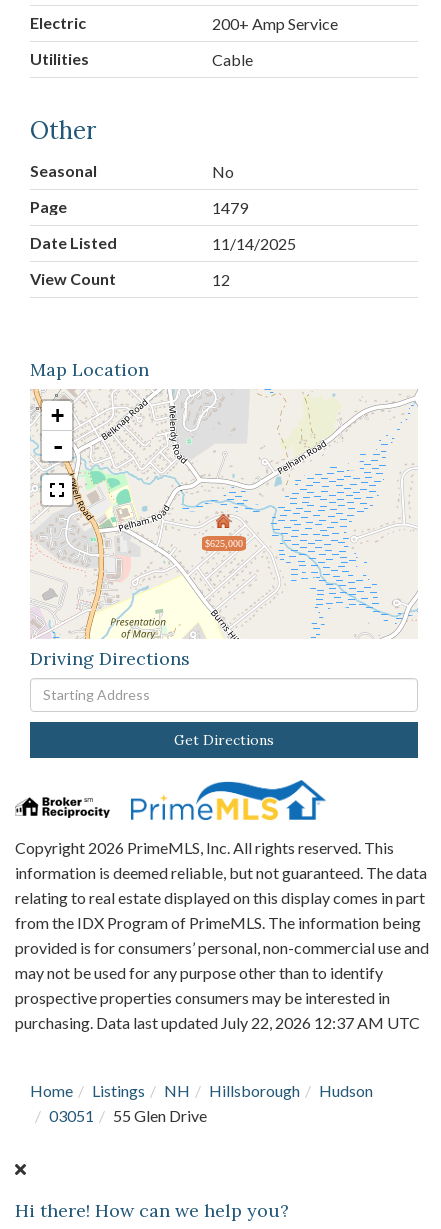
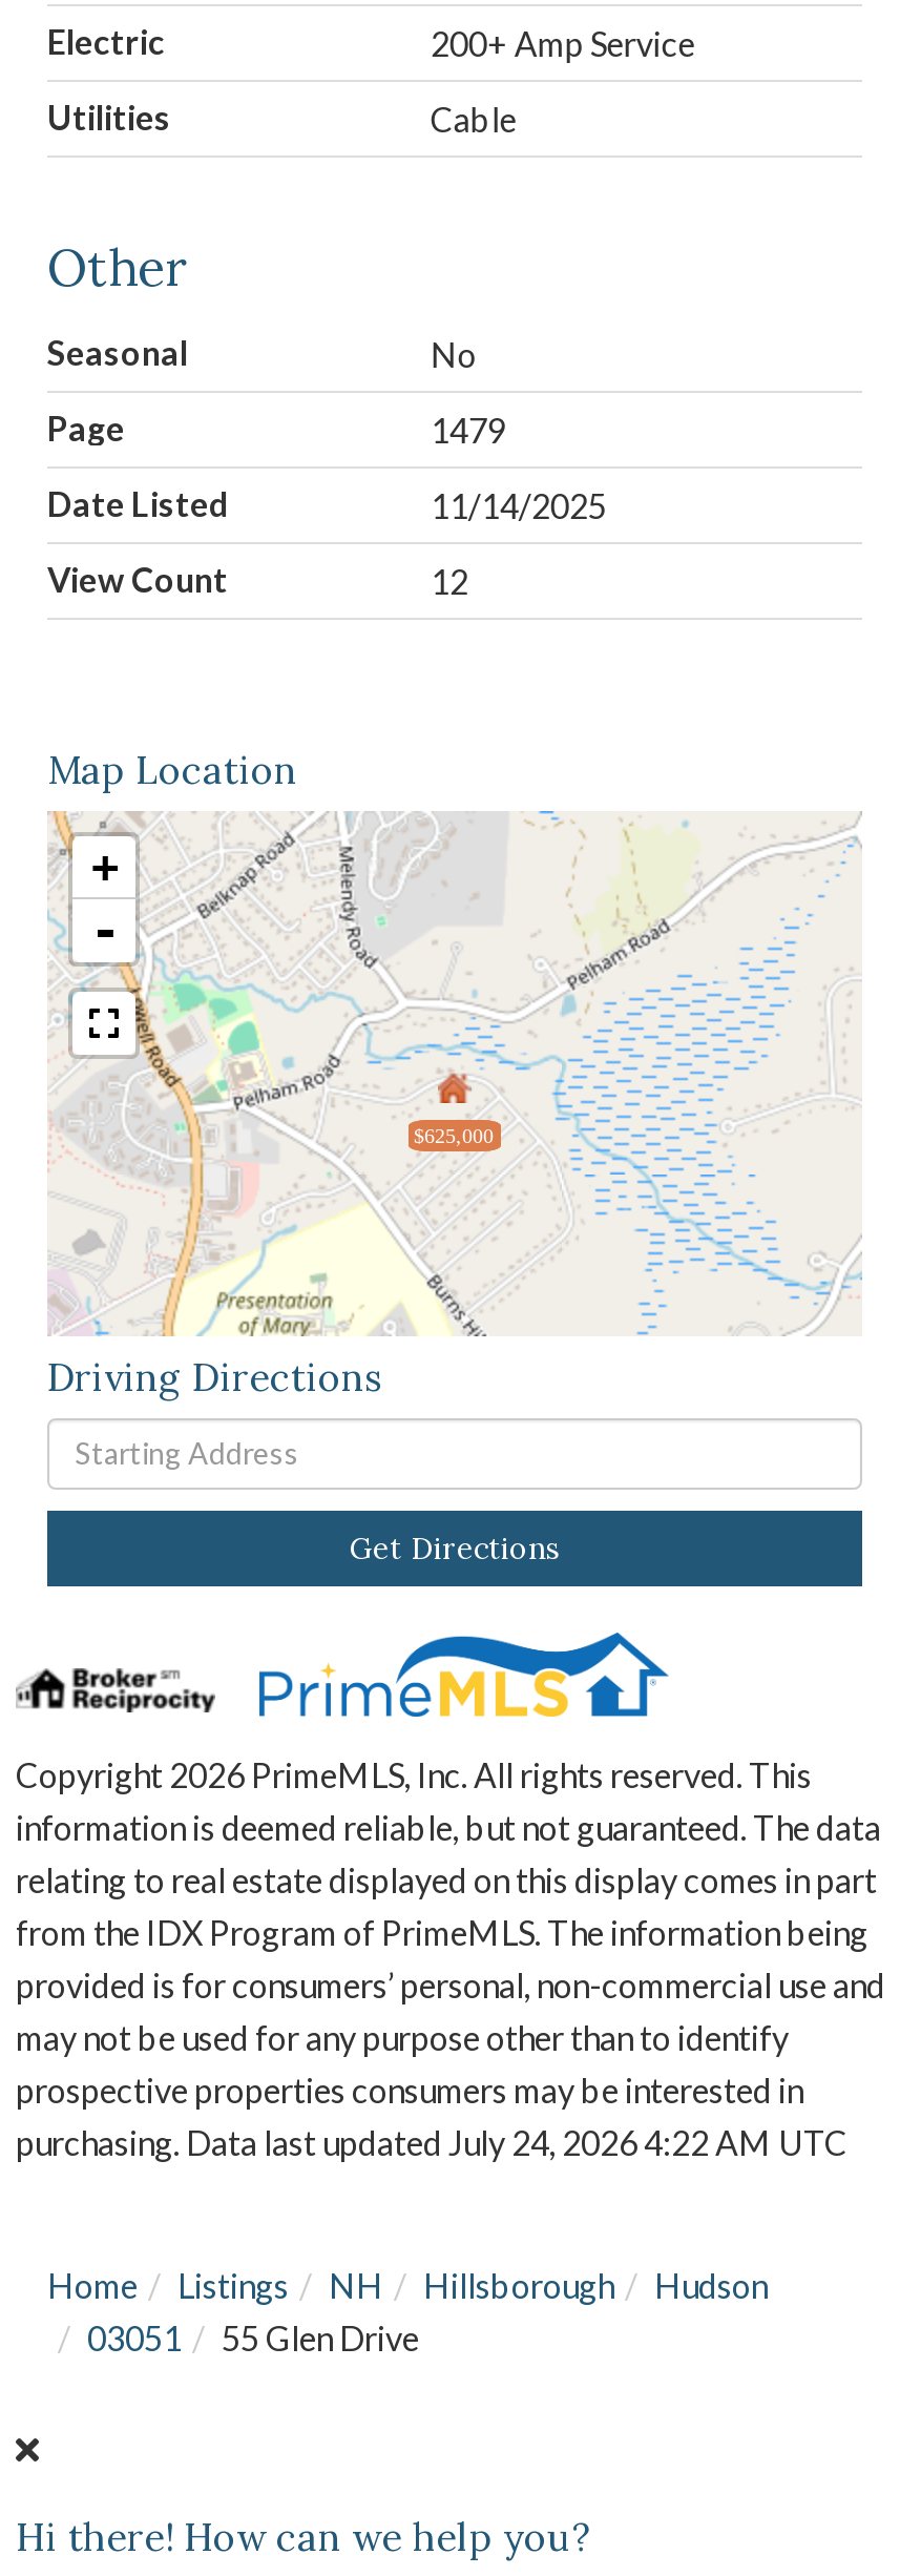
[15,1013,420,1032] purchasing. Data last updated July 22, 2026 12:37 AM UTC -> [16,2122,847,2162] purchasing. Data last updated July 24, 2026 4:22 AM UTC

